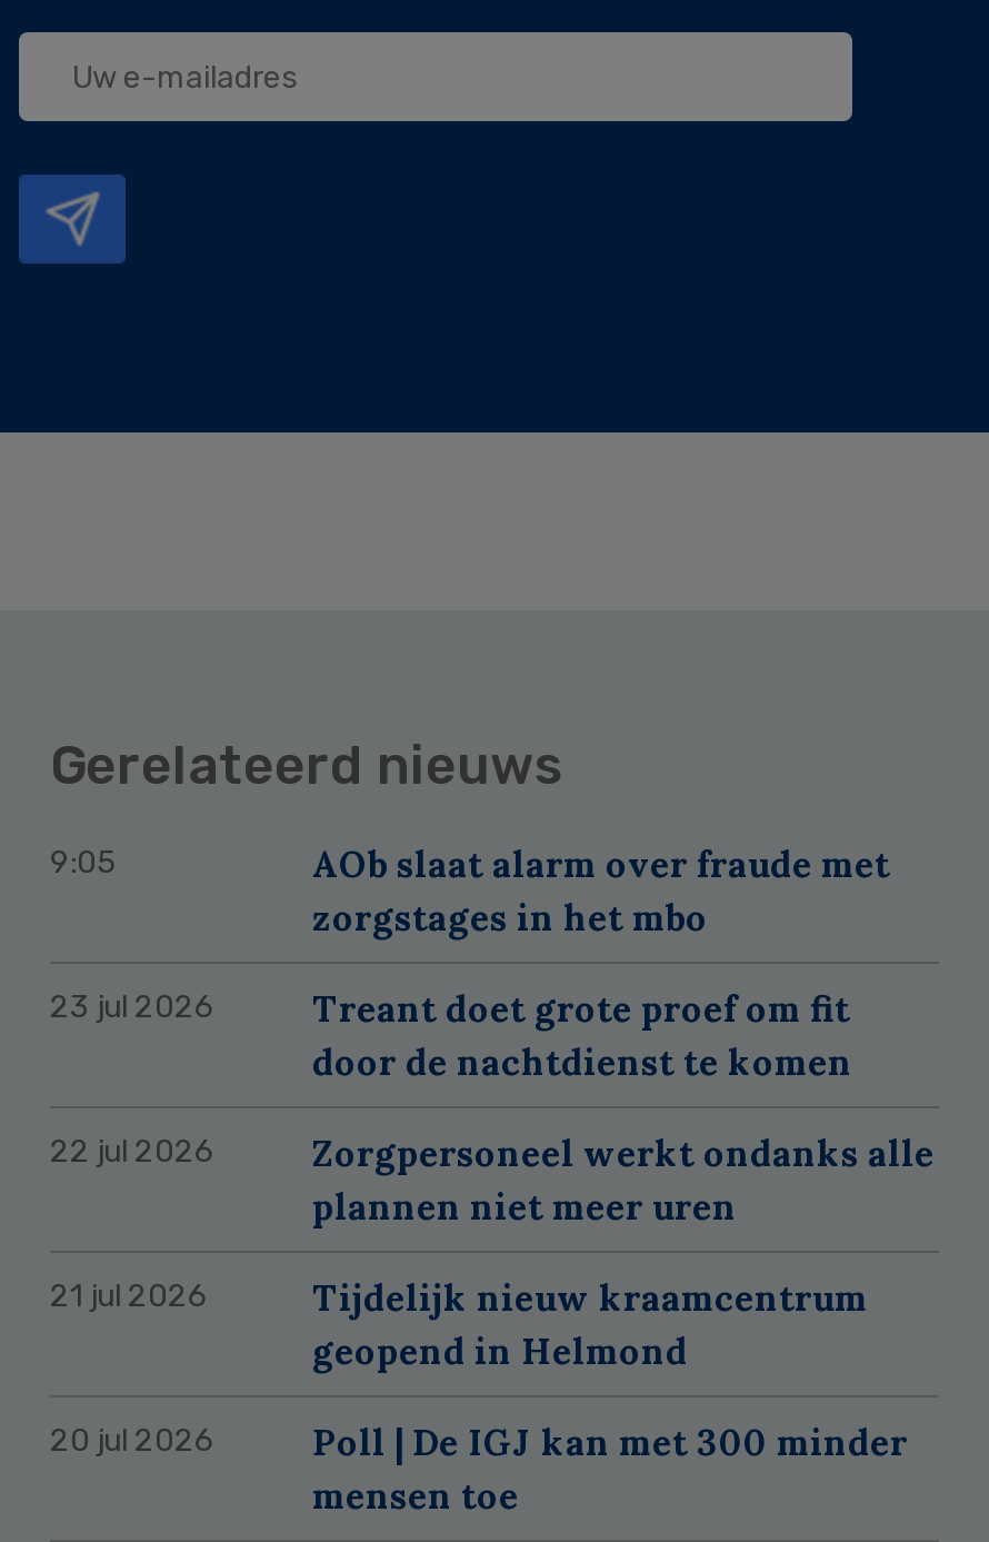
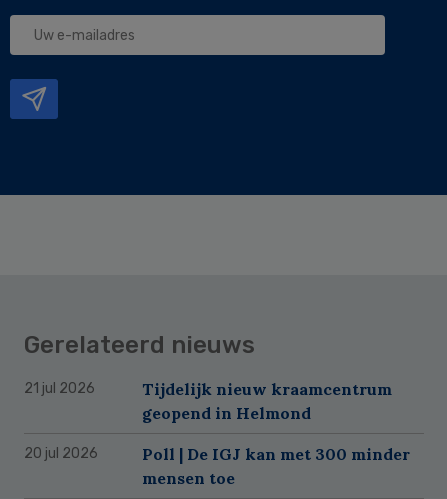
[50,841,935,1228] 9:05 | AOb slaat alarm over fraude met | zorgstages in het mbo | 23 jul 2026 | Treant doet grote proef om fit | door de nachtdienst te komen | 22 jul 2026 | Zorgpersoneel werkt ondanks alle | plannen niet meer uren -> none

